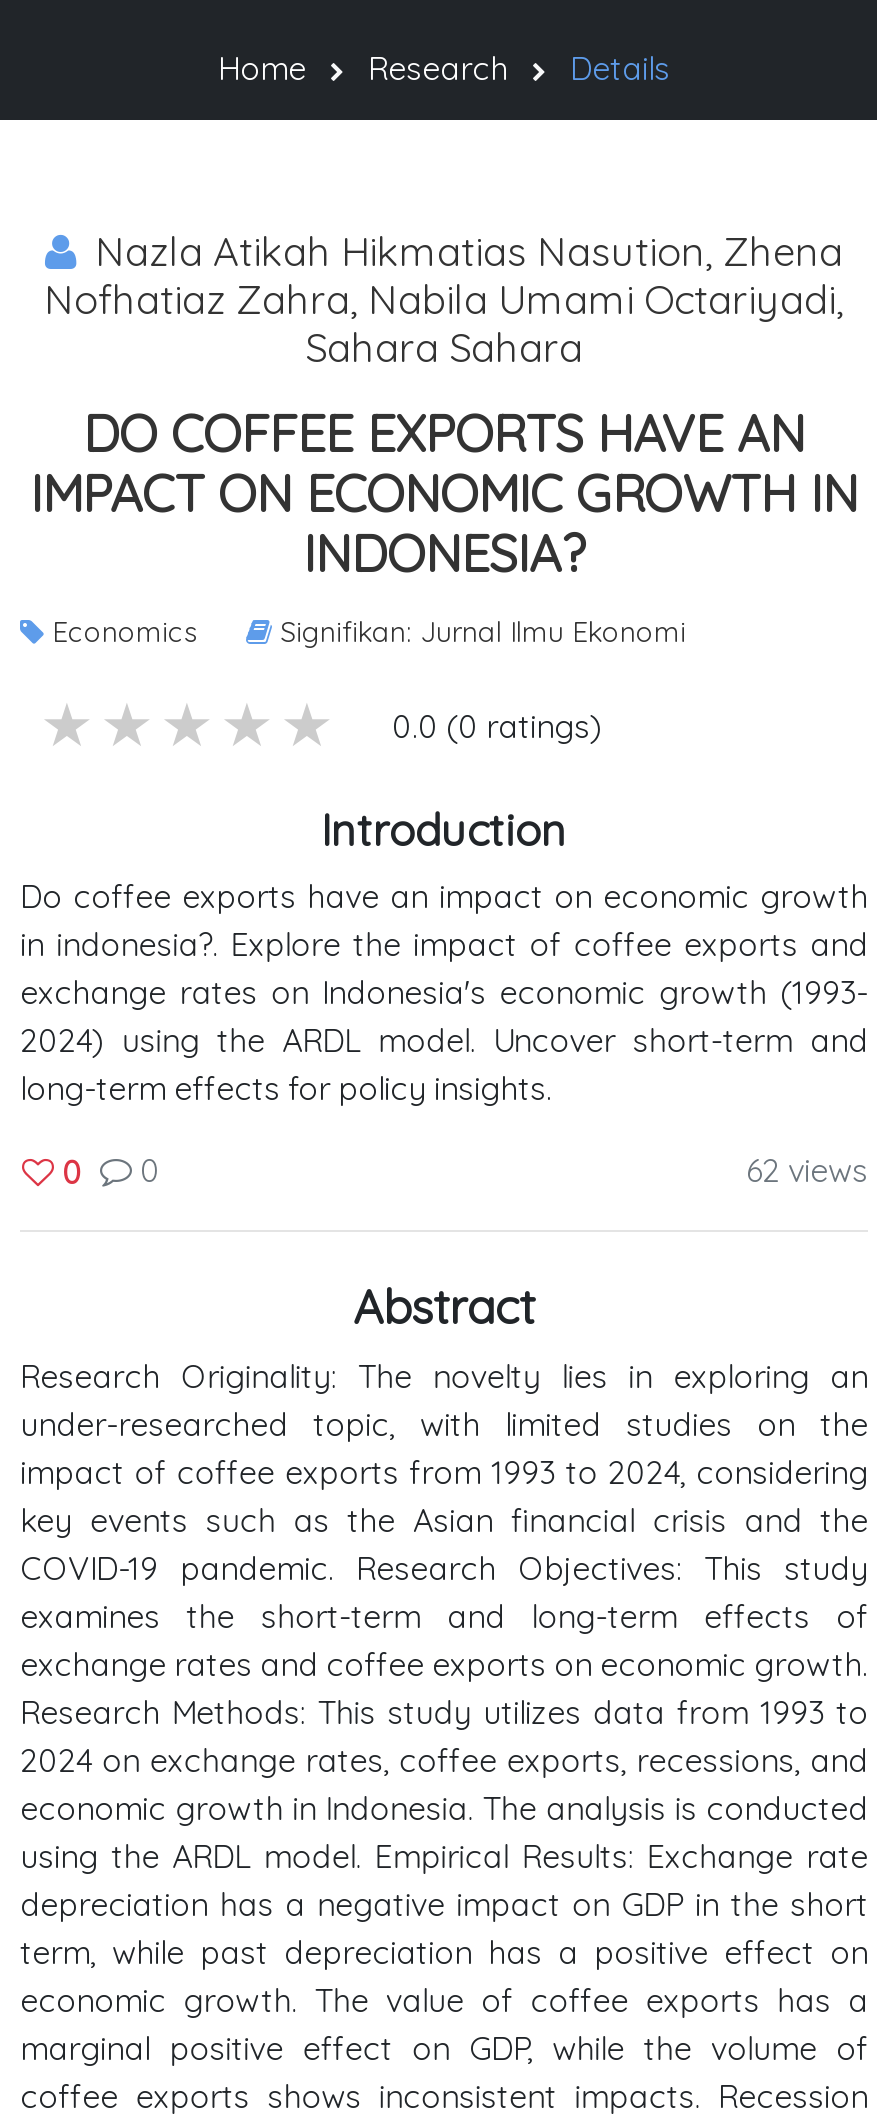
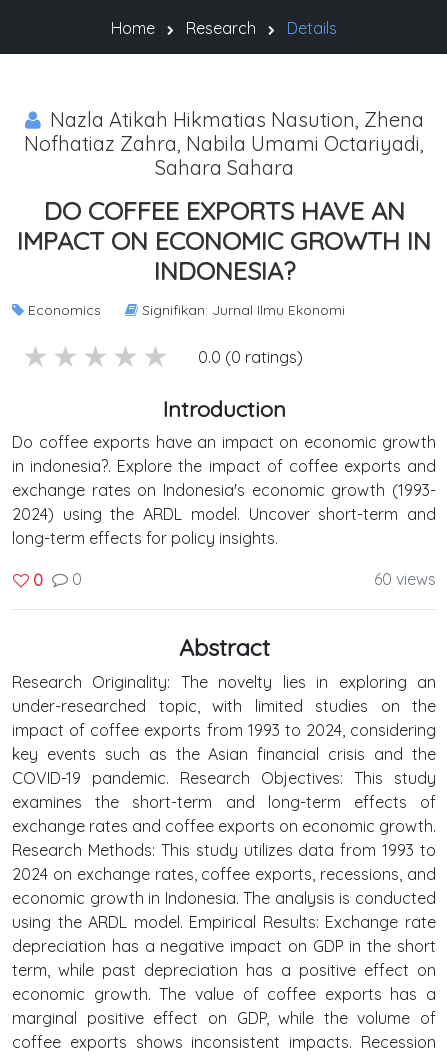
[746,1151,868,1191] 62 views -> [374,569,436,589] 60 views

